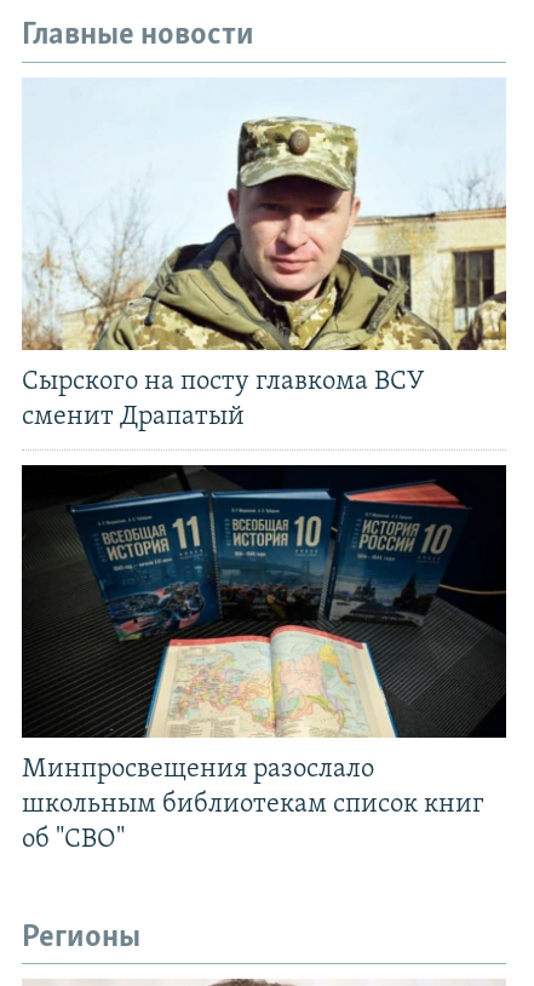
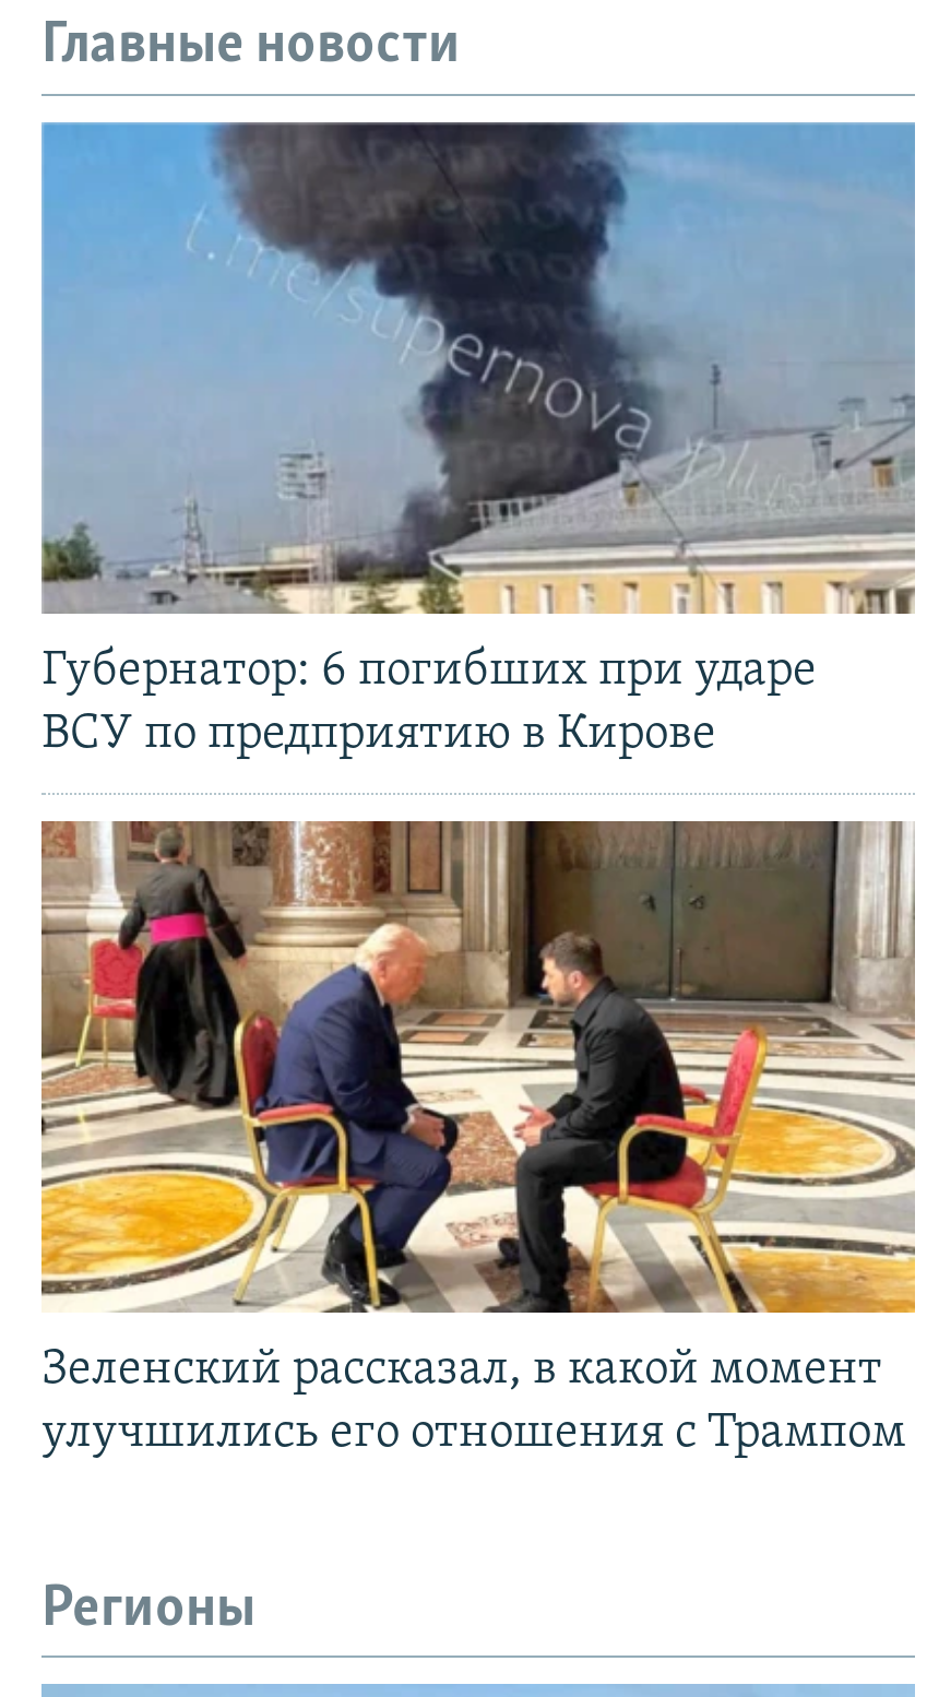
[22,79,506,431] [image] | Сырского на посту главкома ВСУ | сменит Драпатый -> [41,120,915,760] [image] | Губернатор: 6 погибших при ударе | ВСУ по предприятию в Кирове
[21,464,507,854] [image] | Минпросвещения разослало | школьным библиотекам список книг | об "СВО" -> [39,819,917,1459] [image] | Зеленский рассказал, в какой момент | улучшились его отношения с Трампом

